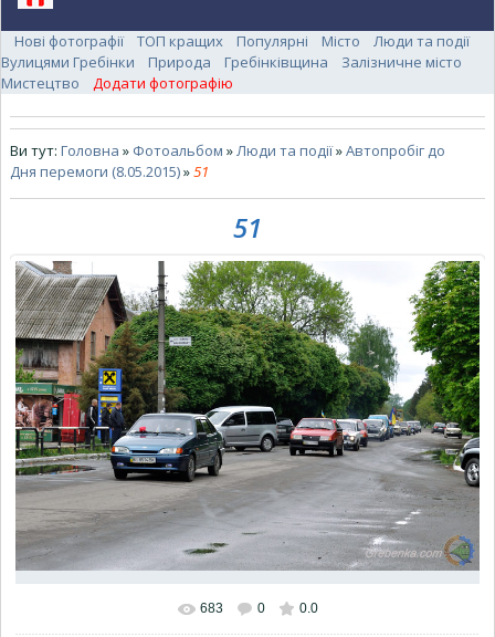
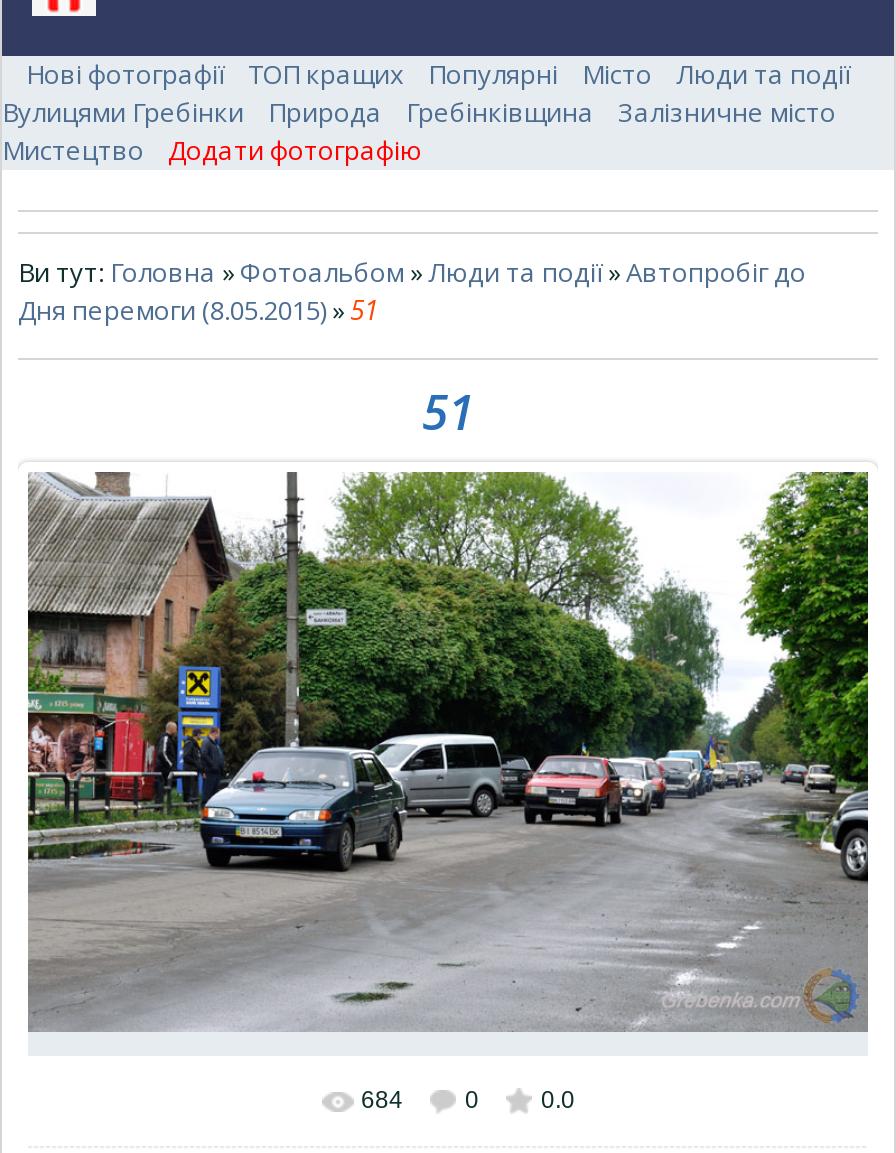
[199,600,223,615] 683 -> [361,1085,403,1113] 684

